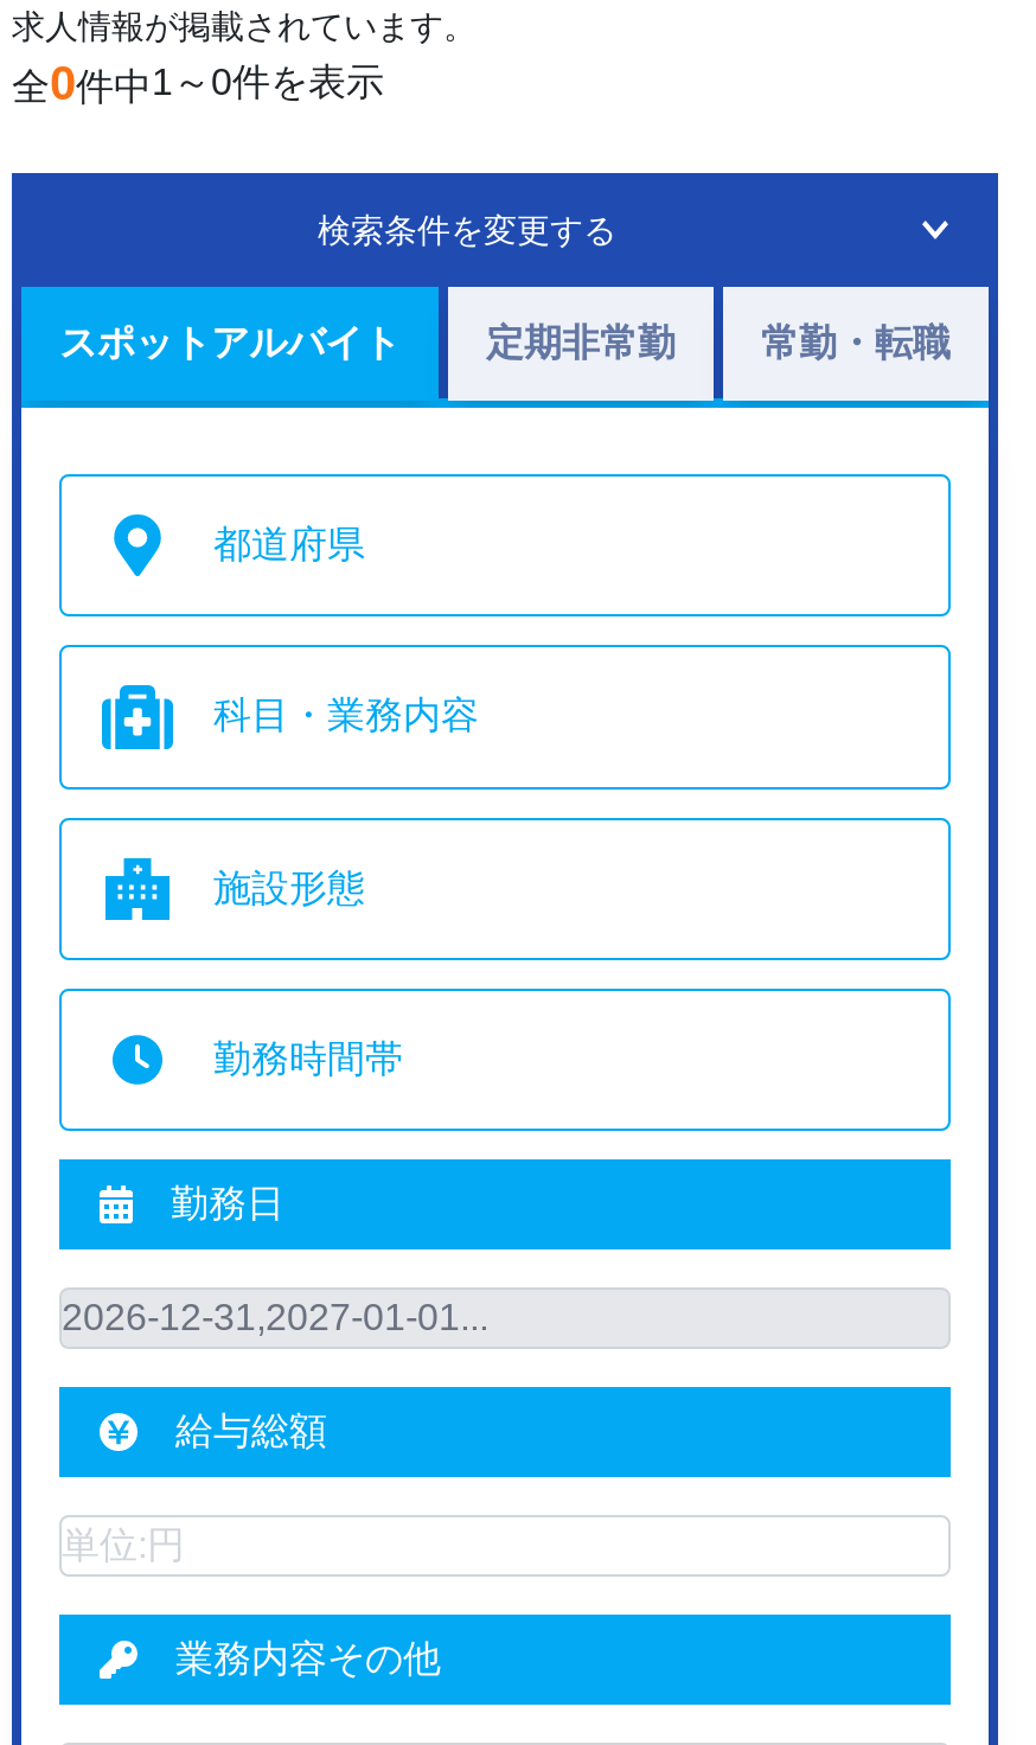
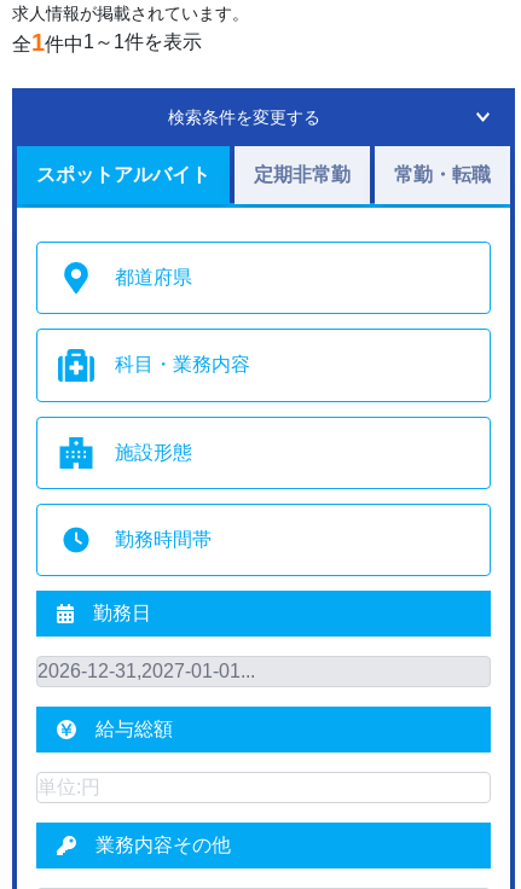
[12,57,384,109] 全0件中1～0件を表示 -> [12,29,202,56] 全1件中1～1件を表示

